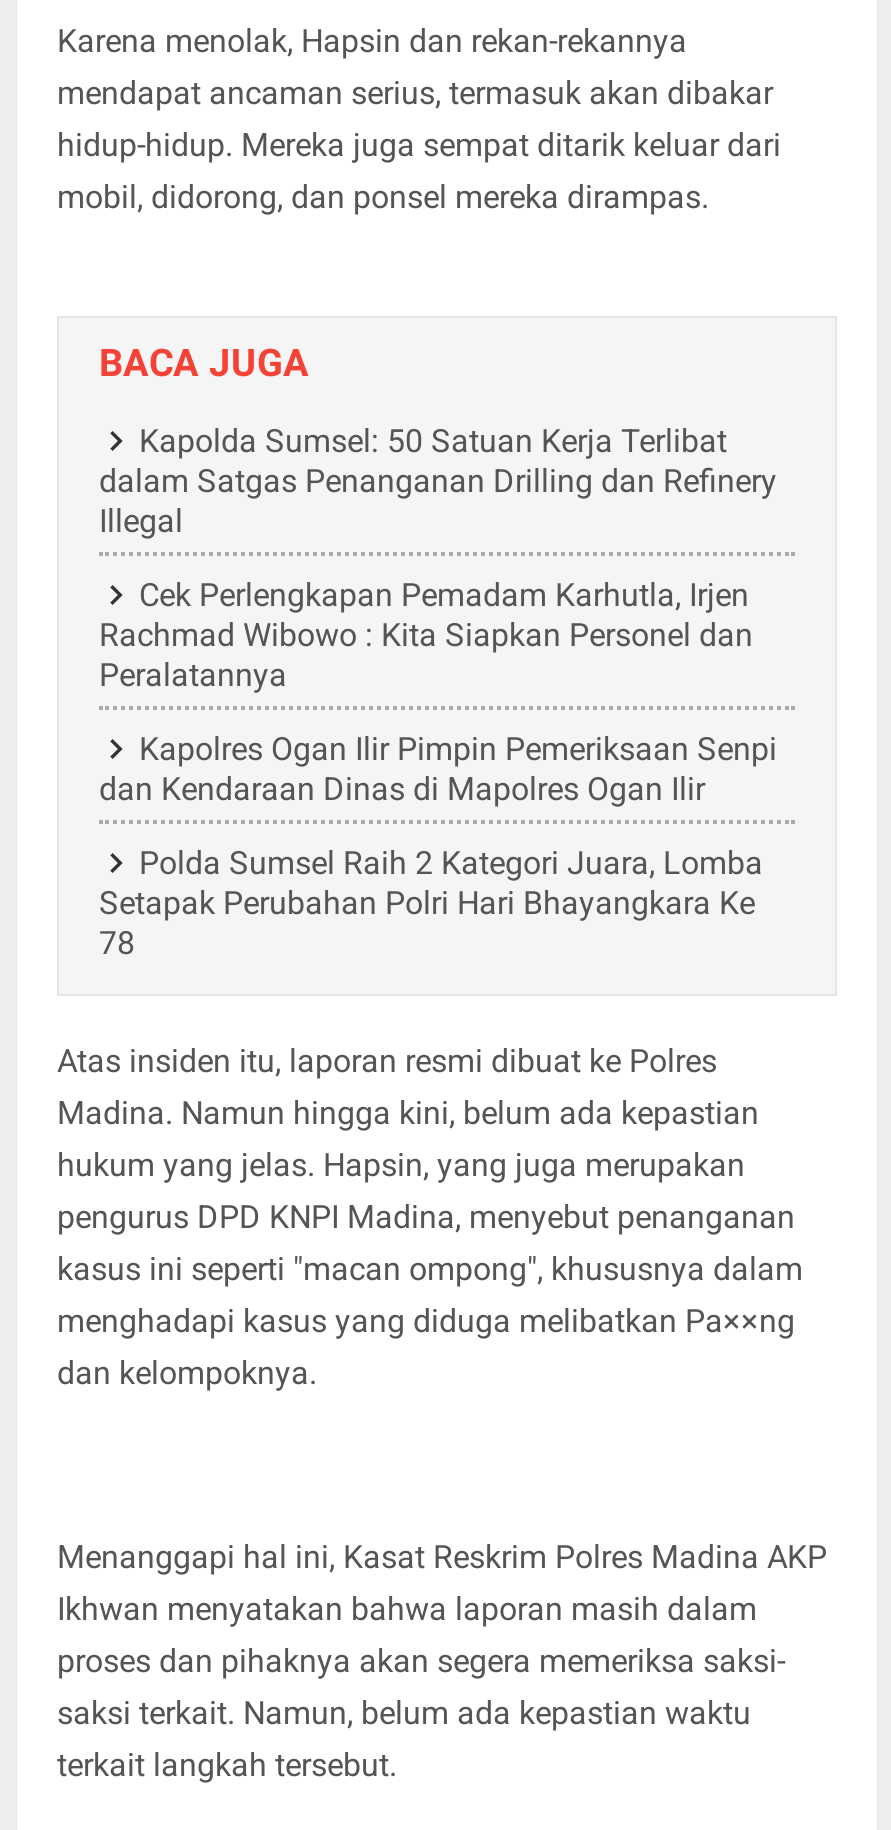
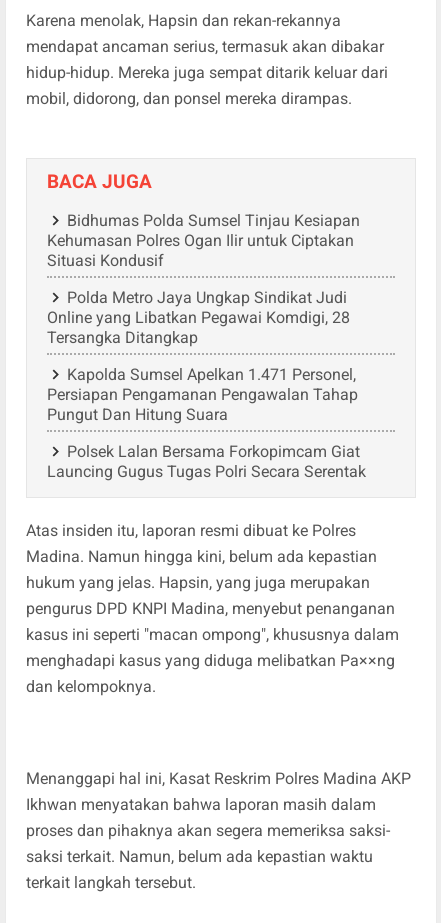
[99,422,777,540] Kapolda Sumsel: 50 Satuan Kerja Terlibat | dalam Satgas Penanganan Drilling dan Refinery | Illegal -> [47,211,360,270] Bidhumas Polda Sumsel Tinjau Kesiapan | Kehumasan Polres Ogan Ilir untuk Ciptakan | Situasi Kondusif
[99,576,753,694] Cek Perlengkapan Pemadam Karhutla, Irjen | Rachmad Wibowo : Kita Siapkan Personel dan | Peralatannya -> [47,288,350,347] Polda Metro Jaya Ungkap Sindikat Judi | Online yang Libatkan Pegawai Komdigi, 28 | Tersangka Ditangkap
[99,730,777,808] Kapolres Ogan Ilir Pimpin Pemeriksaan Senpi | dan Kendaraan Dinas di Mapolres Ogan Ilir -> [47,365,358,424] Kapolda Sumsel Apelkan 1.471 Personel, | Persiapan Pengamanan Pengawalan Tahap | Pungut Dan Hitung Suara
[99,844,763,962] Polda Sumsel Raih 2 Kategori Juara, Lomba | Setapak Perubahan Polri Hari Bhayangkara Ke | 78 -> [47,442,366,481] Polsek Lalan Bersama Forkopimcam Giat | Launcing Gugus Tugas Polri Secara Serentak

